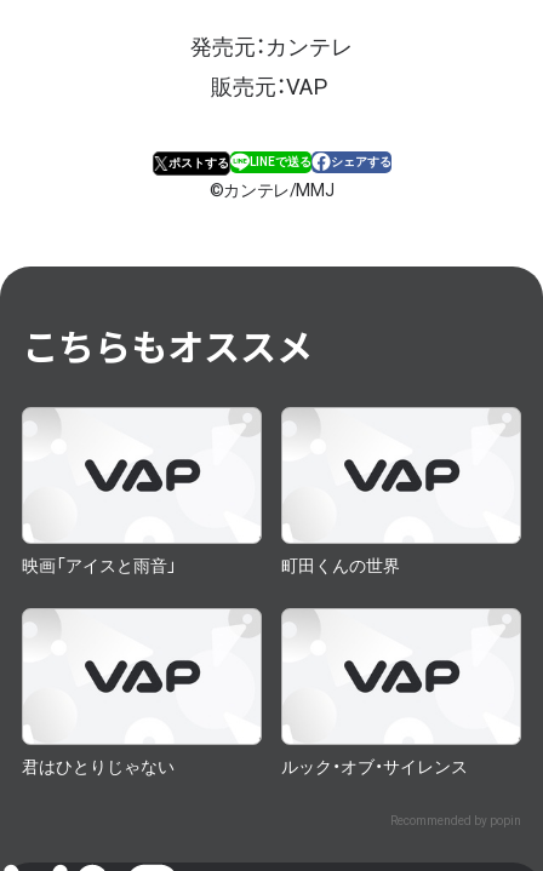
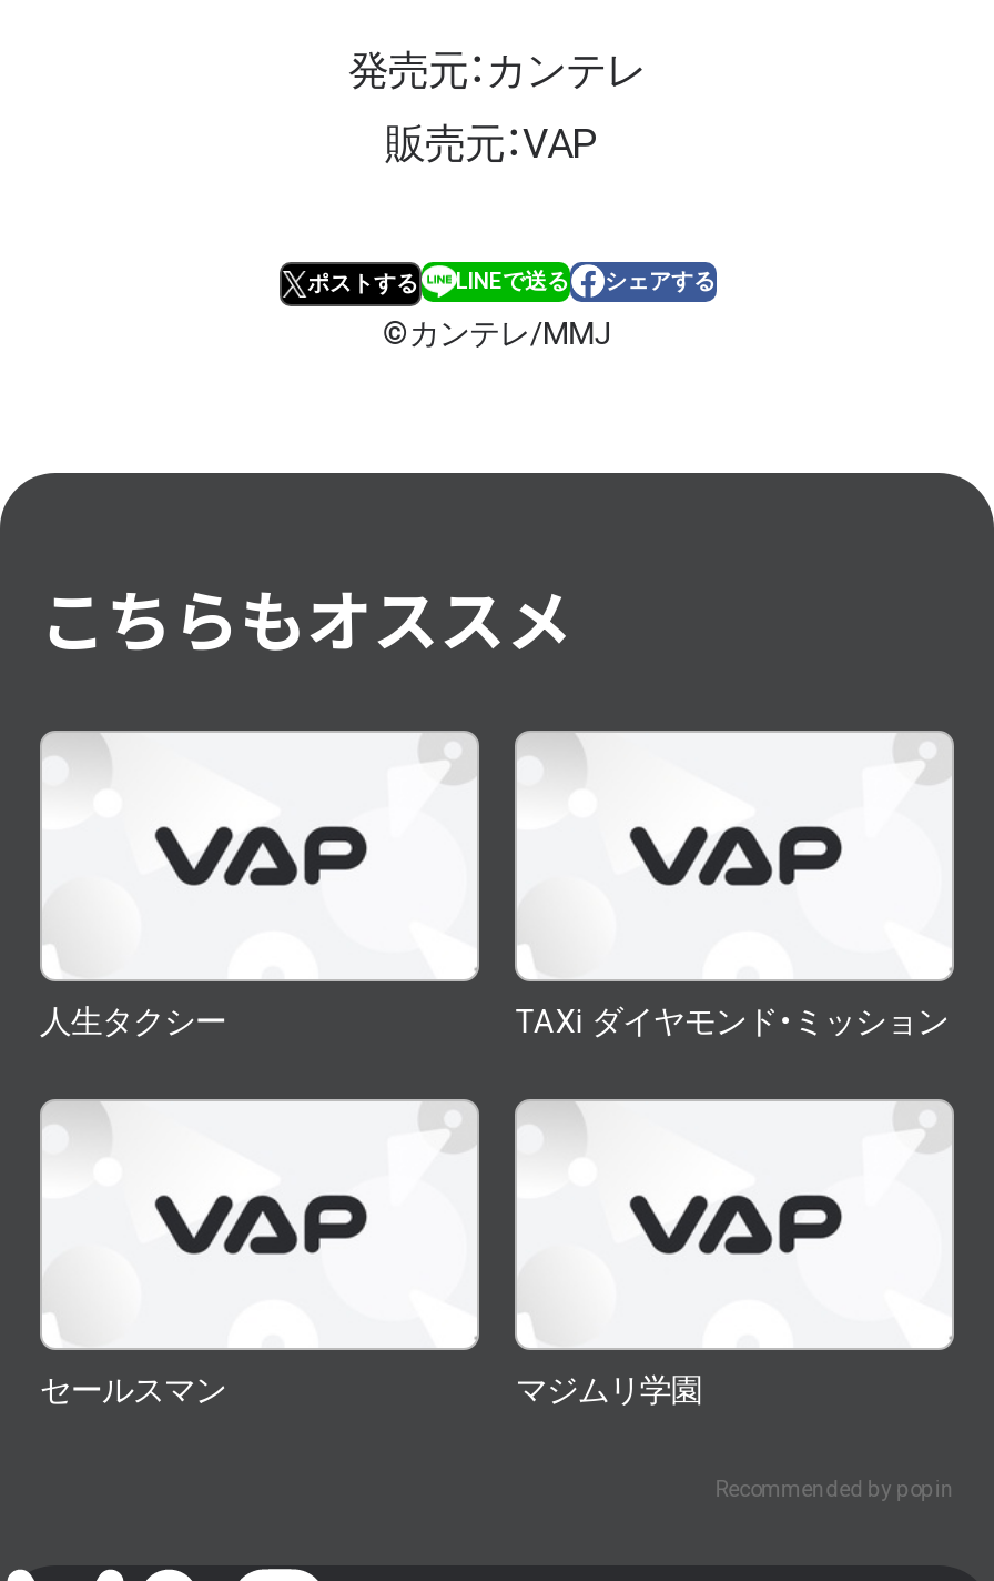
[22,556,400,575] 映画「アイスと雨音」 | 町田くんの世界 -> [40,1003,948,1039] 人生タクシー | TAXi ダイヤモンド・ミッション
[22,758,468,777] 君はひとりじゃない | ルック・オブ・サイレンス -> [40,1373,702,1409] セールスマン | マジムリ学園

